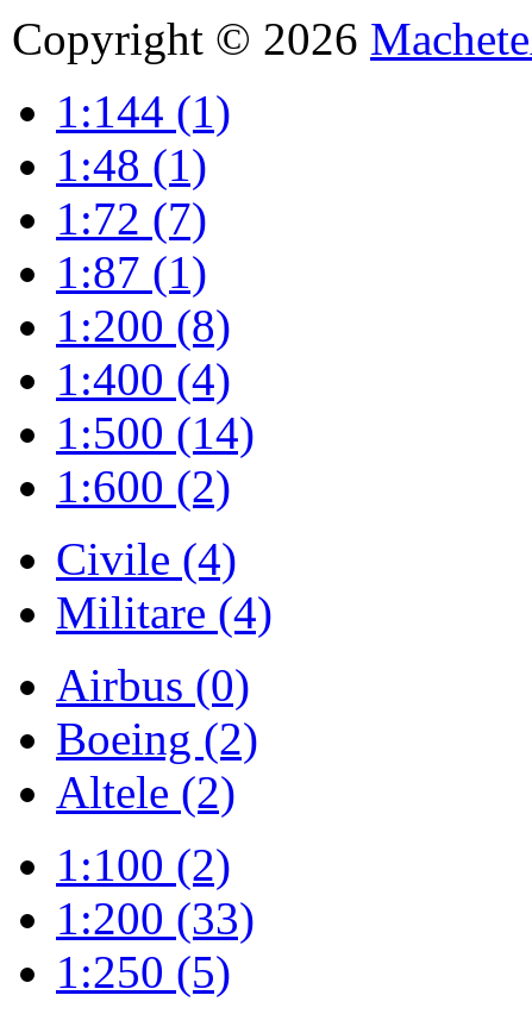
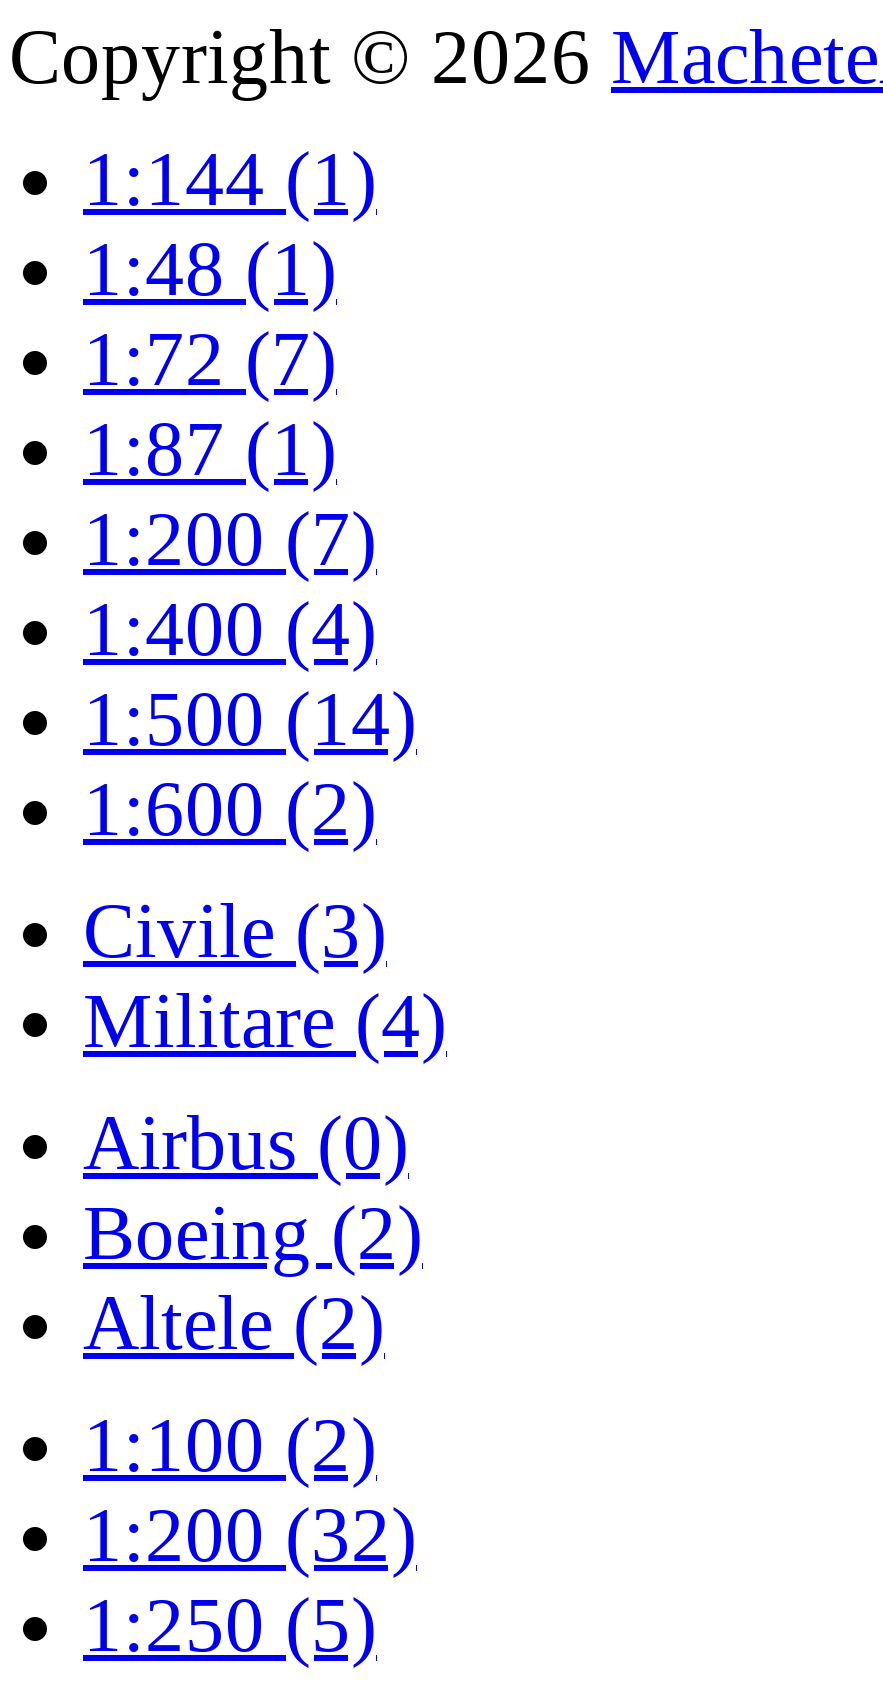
[56,300,231,351] 1:200 (8) -> [83,496,377,582] 1:200 (7)
[56,534,237,585] Civile (4) -> [83,888,387,974] Civile (3)
[56,893,255,944] 1:200 (33) -> [83,1492,417,1578] 1:200 (32)

